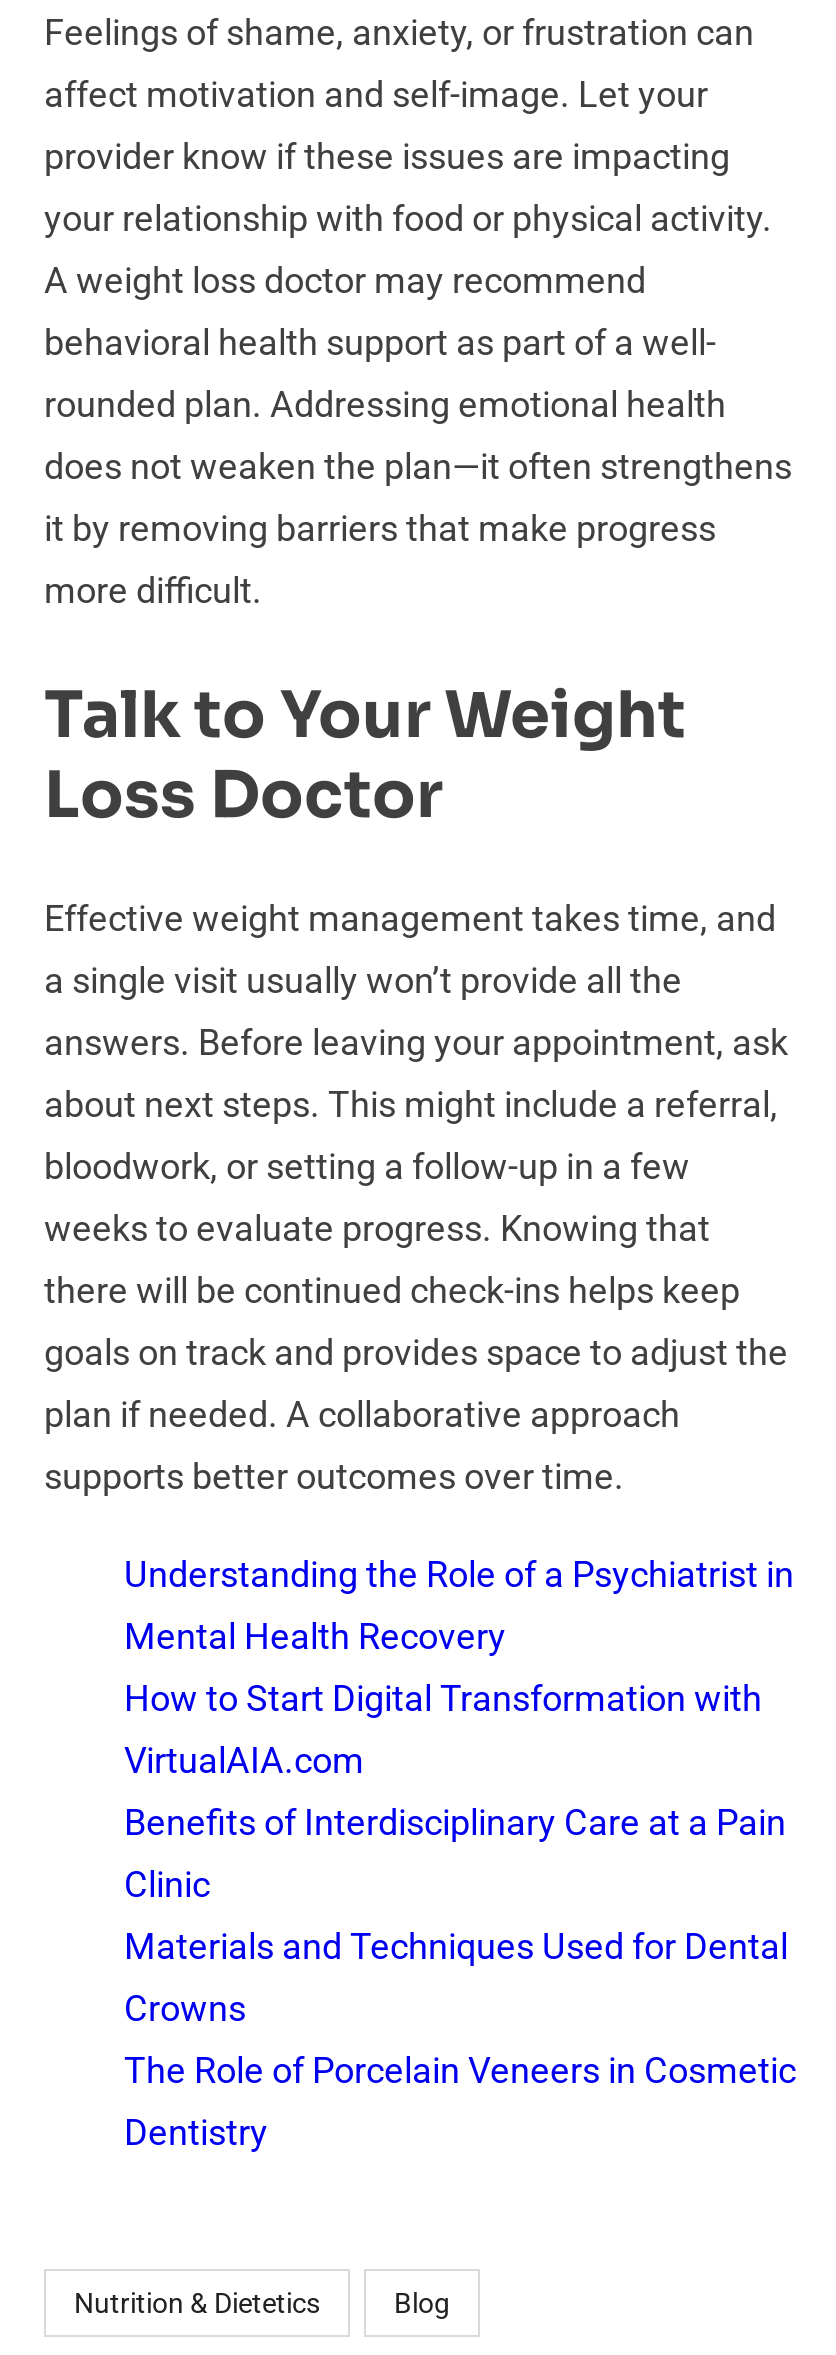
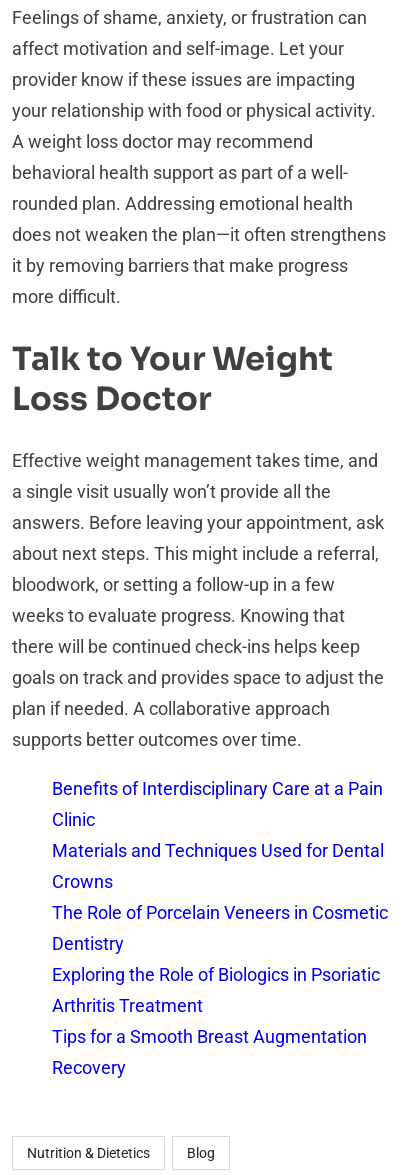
[124,1554,794,1782] Understanding the Role of a Psychiatrist in | Mental Health Recovery | How to Start Digital Transformation with | VirtualAIA.com -> none
moved [124,1802,796,2154] -> [52,778,388,954]: Benefits of Interdisciplinary Care at a Pain | Clinic | Materials and Techniques Used for Dental | Crowns | The Role of Porcelain Veneers in Cosmetic | Dentistry
none -> [52,964,380,1078] Exploring the Role of Biologics in Psoriatic | Arthritis Treatment | Tips for a Smooth Breast Augmentation | Recovery

